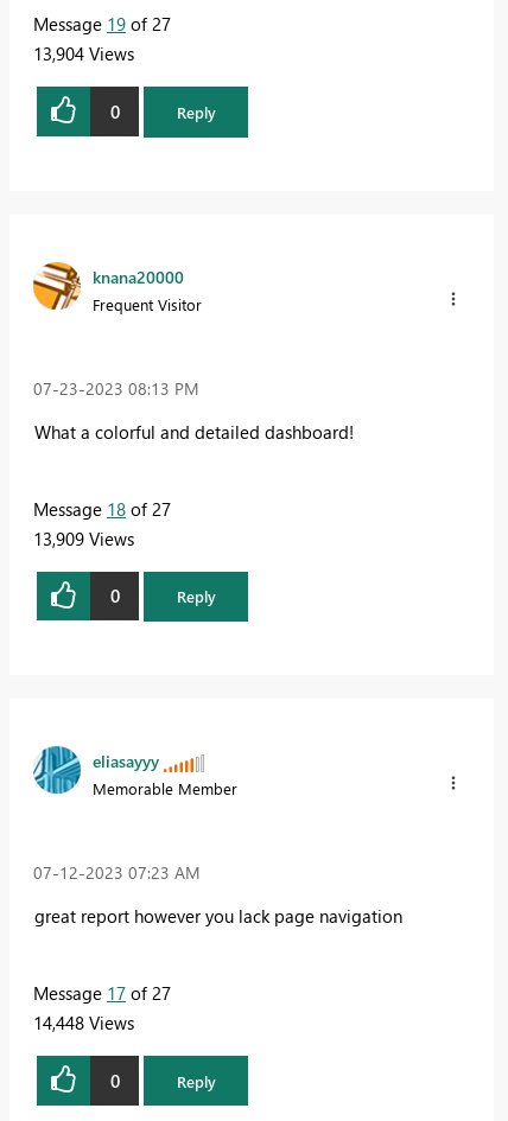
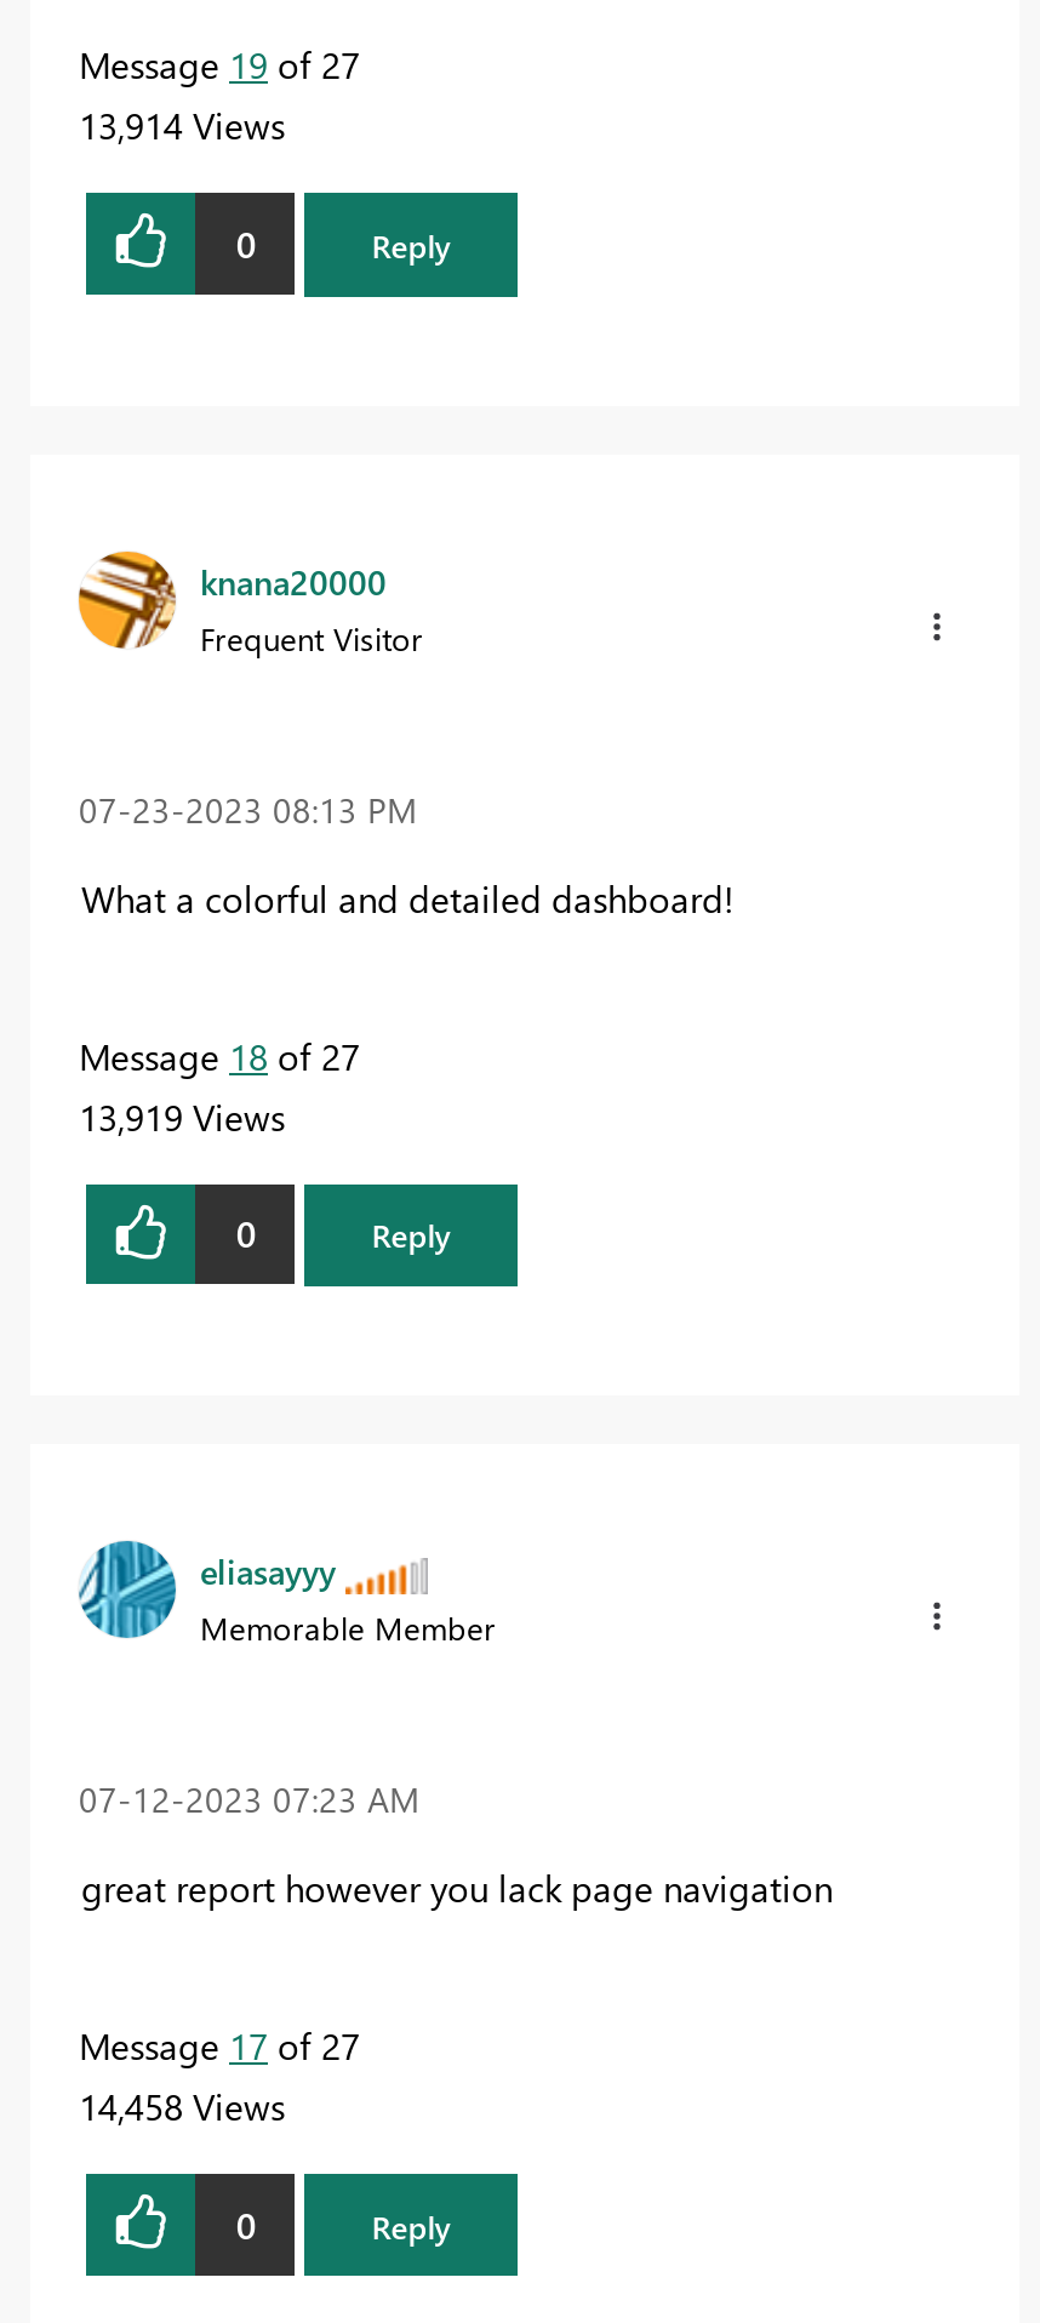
[33,42,134,66] 13,904 Views -> [79,102,285,150] 13,914 Views
[33,526,134,550] 13,909 Views -> [79,1092,285,1140] 13,919 Views
[33,1011,134,1035] 14,448 Views -> [79,2082,285,2131] 14,458 Views

